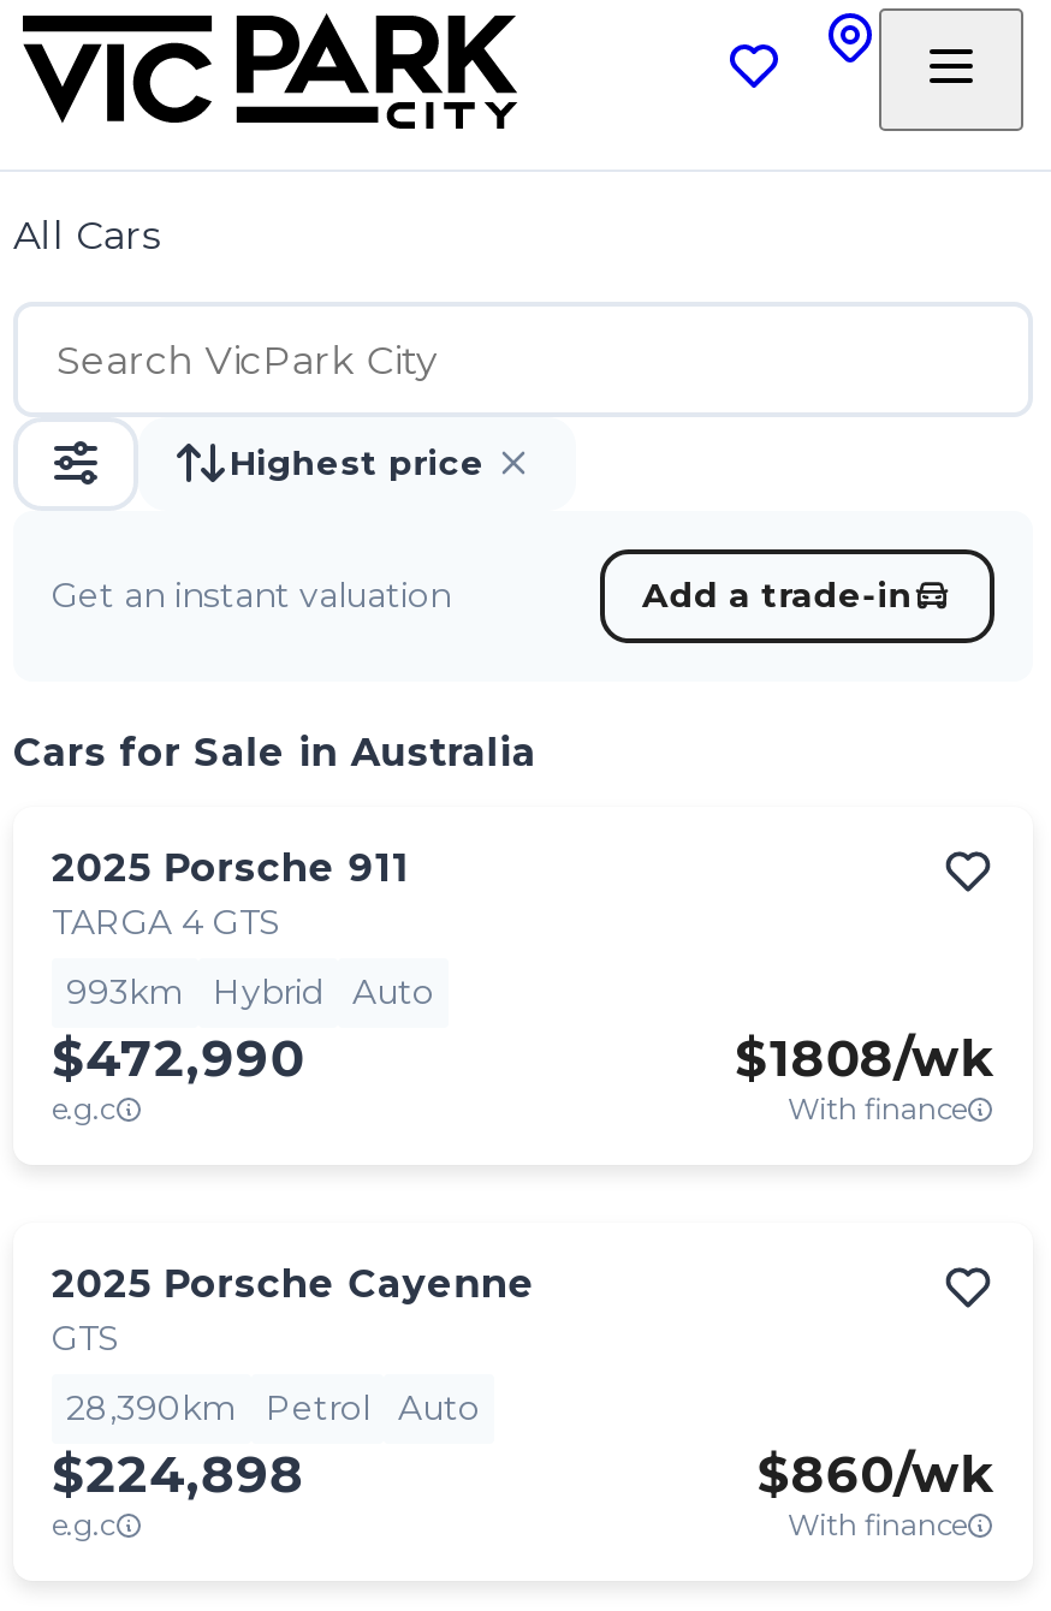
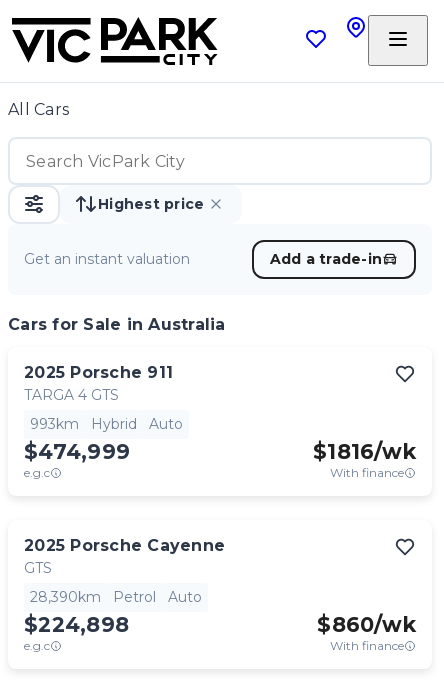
[52,1028,304,1088] $472,990 -> [24,439,130,464] $474,999
[735,1028,994,1088] $1808/wk -> [313,439,416,464] $1816/wk

